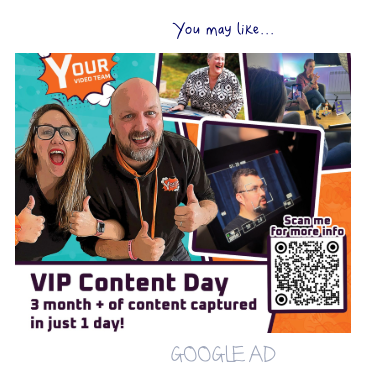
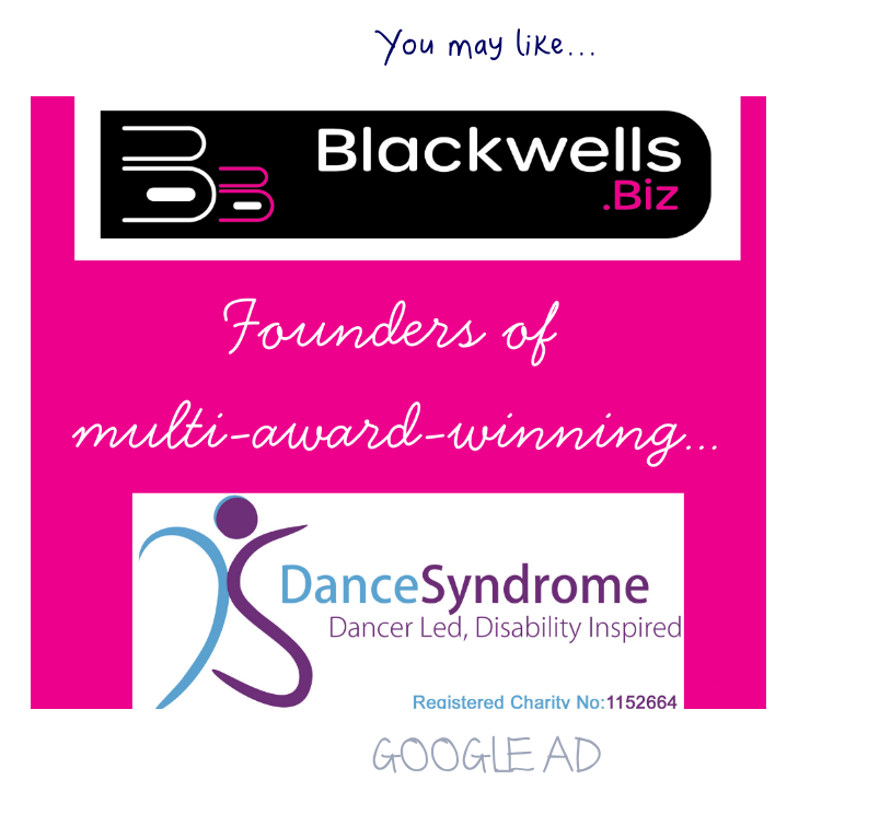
[14,52,352,334] [image] -> [28,94,768,711] [image]

